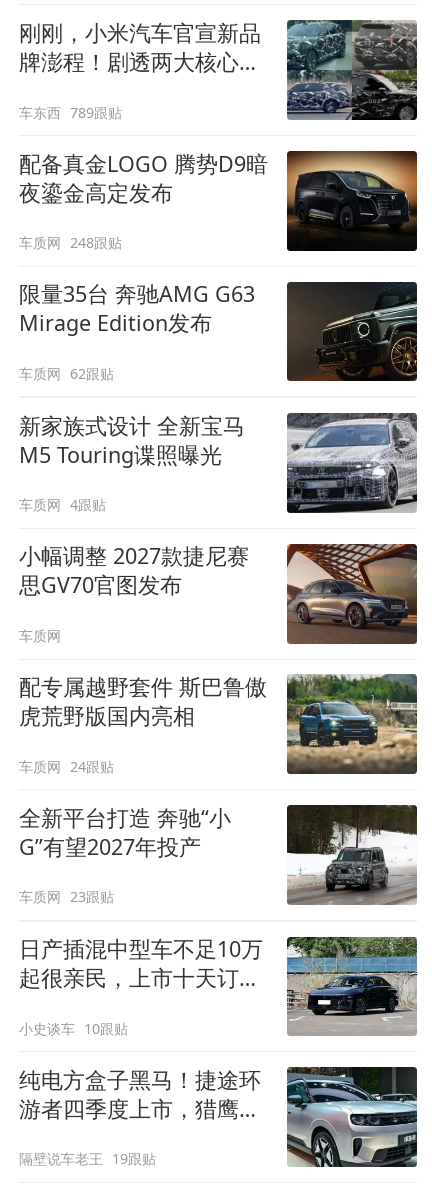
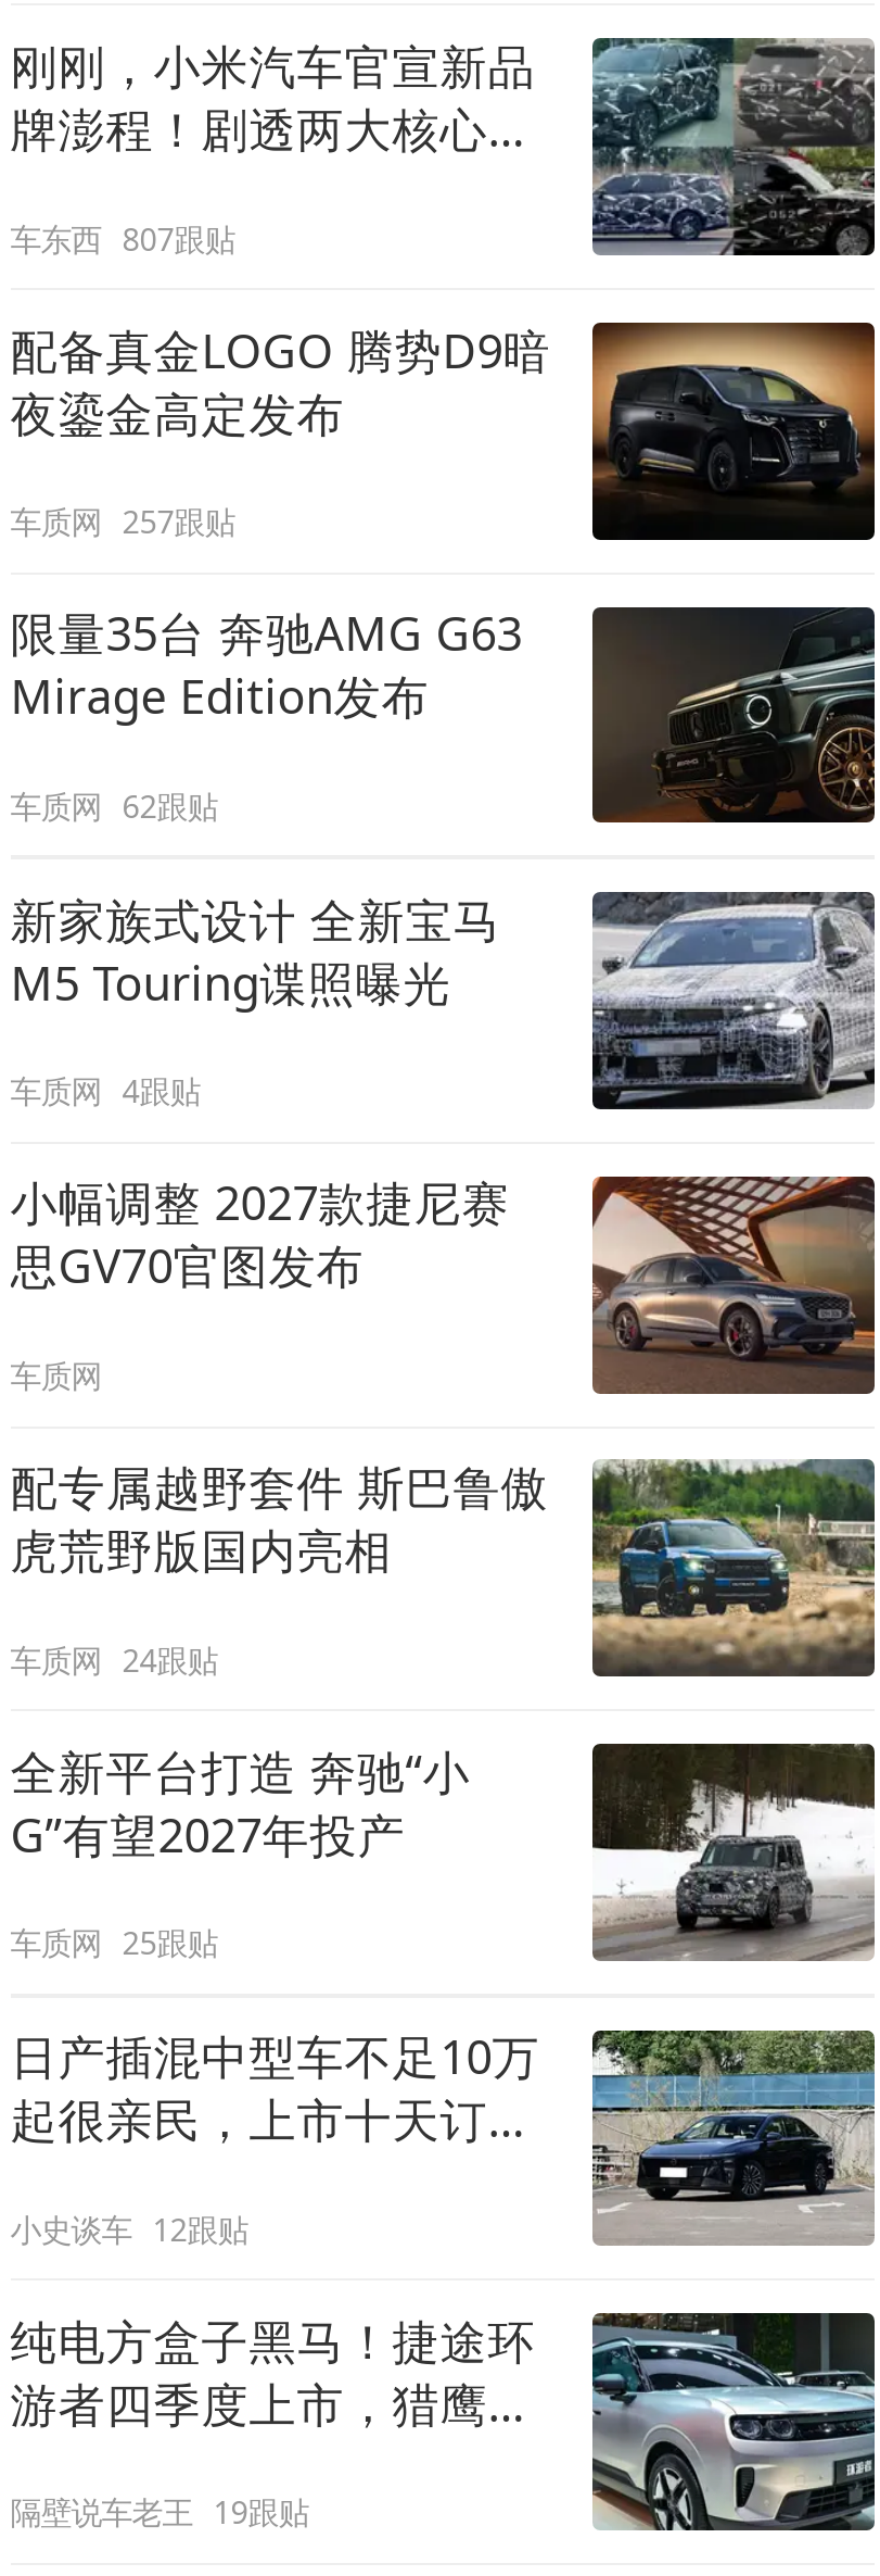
[19,102,122,121] 车东西 789跟贴 -> [10,217,235,259] 车东西 807跟贴
[19,233,122,252] 车质网 248跟贴 -> [10,501,235,543] 车质网 257跟贴
[19,887,114,906] 车质网 23跟贴 -> [10,1922,218,1964] 车质网 25跟贴
[19,1019,128,1038] 小史谈车 10跟贴 -> [10,2208,248,2250] 小史谈车 12跟贴

